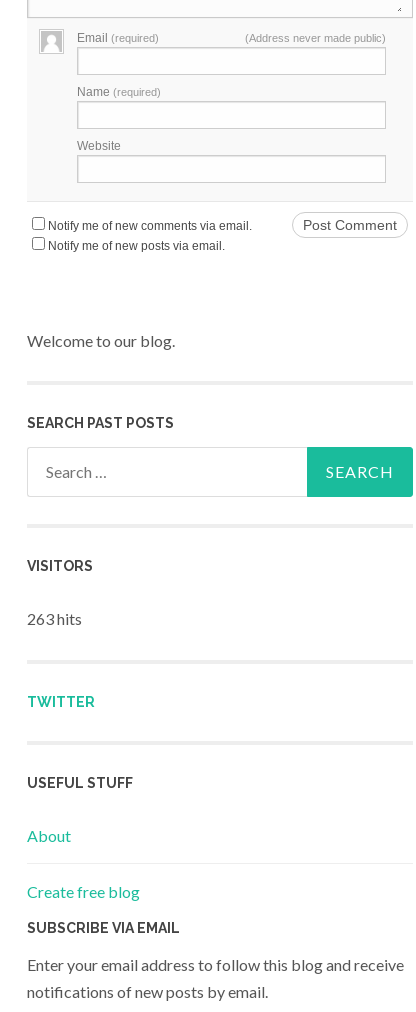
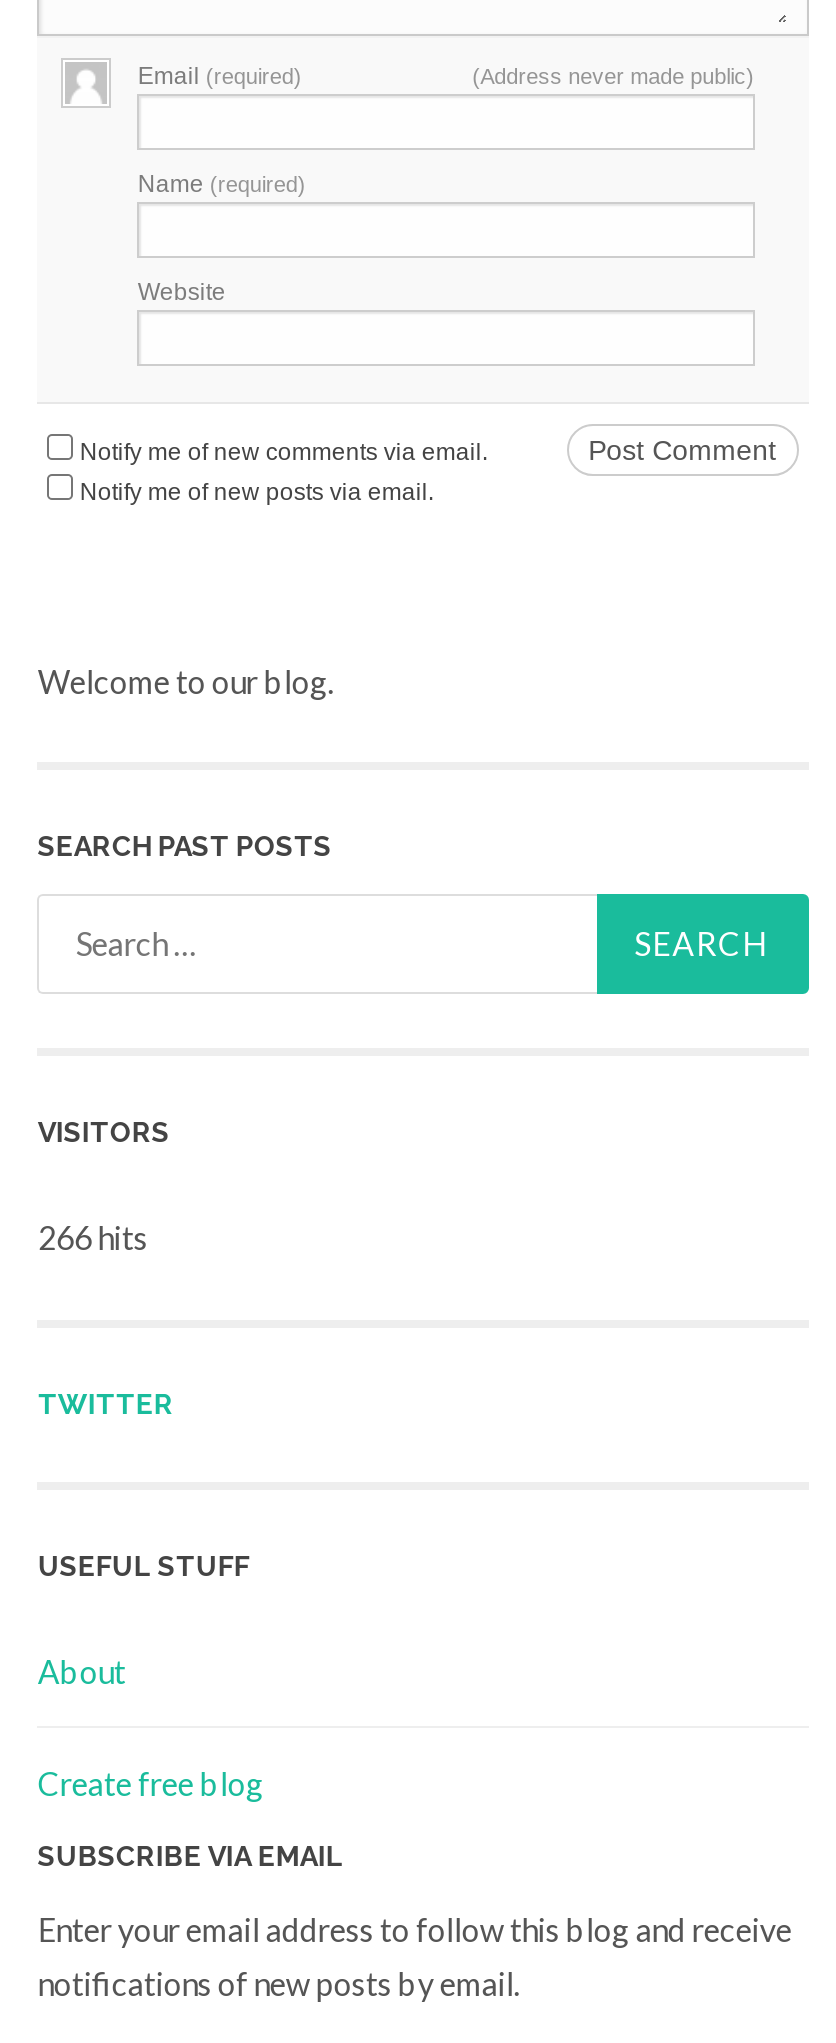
[27,609,82,628] 263 hits -> [38,1219,148,1257] 266 hits

